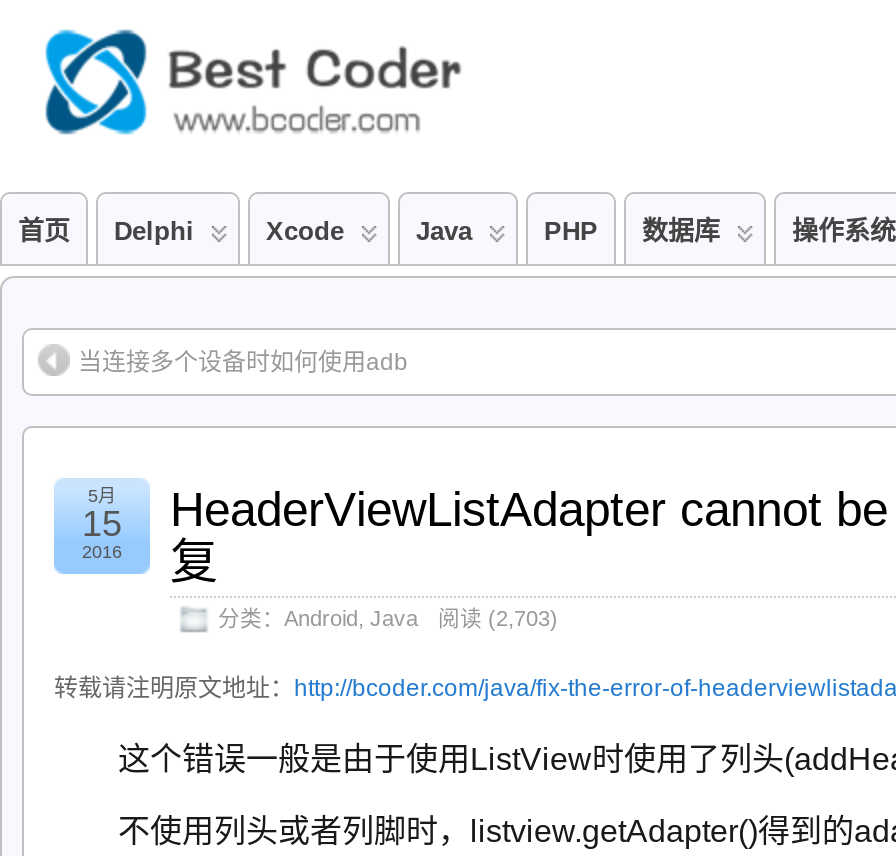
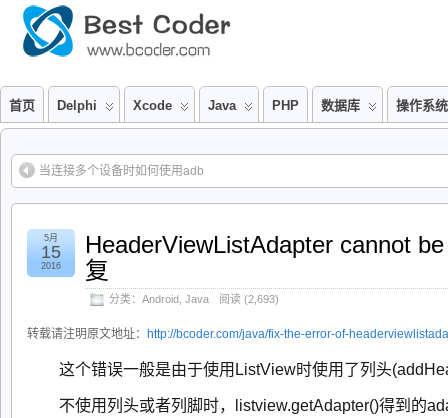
[218,606,558,630] 分类：Android, Java 阅读 (2,703) -> [109,293,279,305] 分类：Android, Java 阅读 (2,693)

